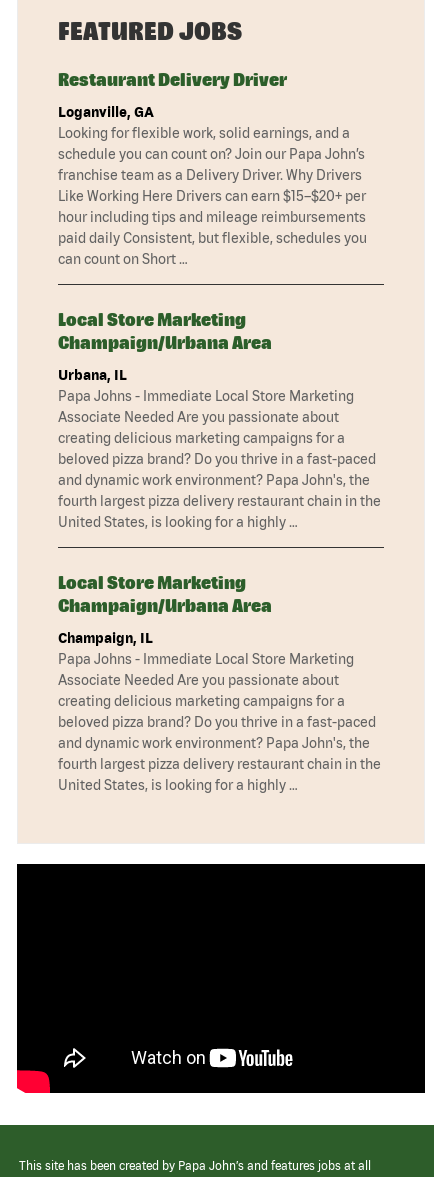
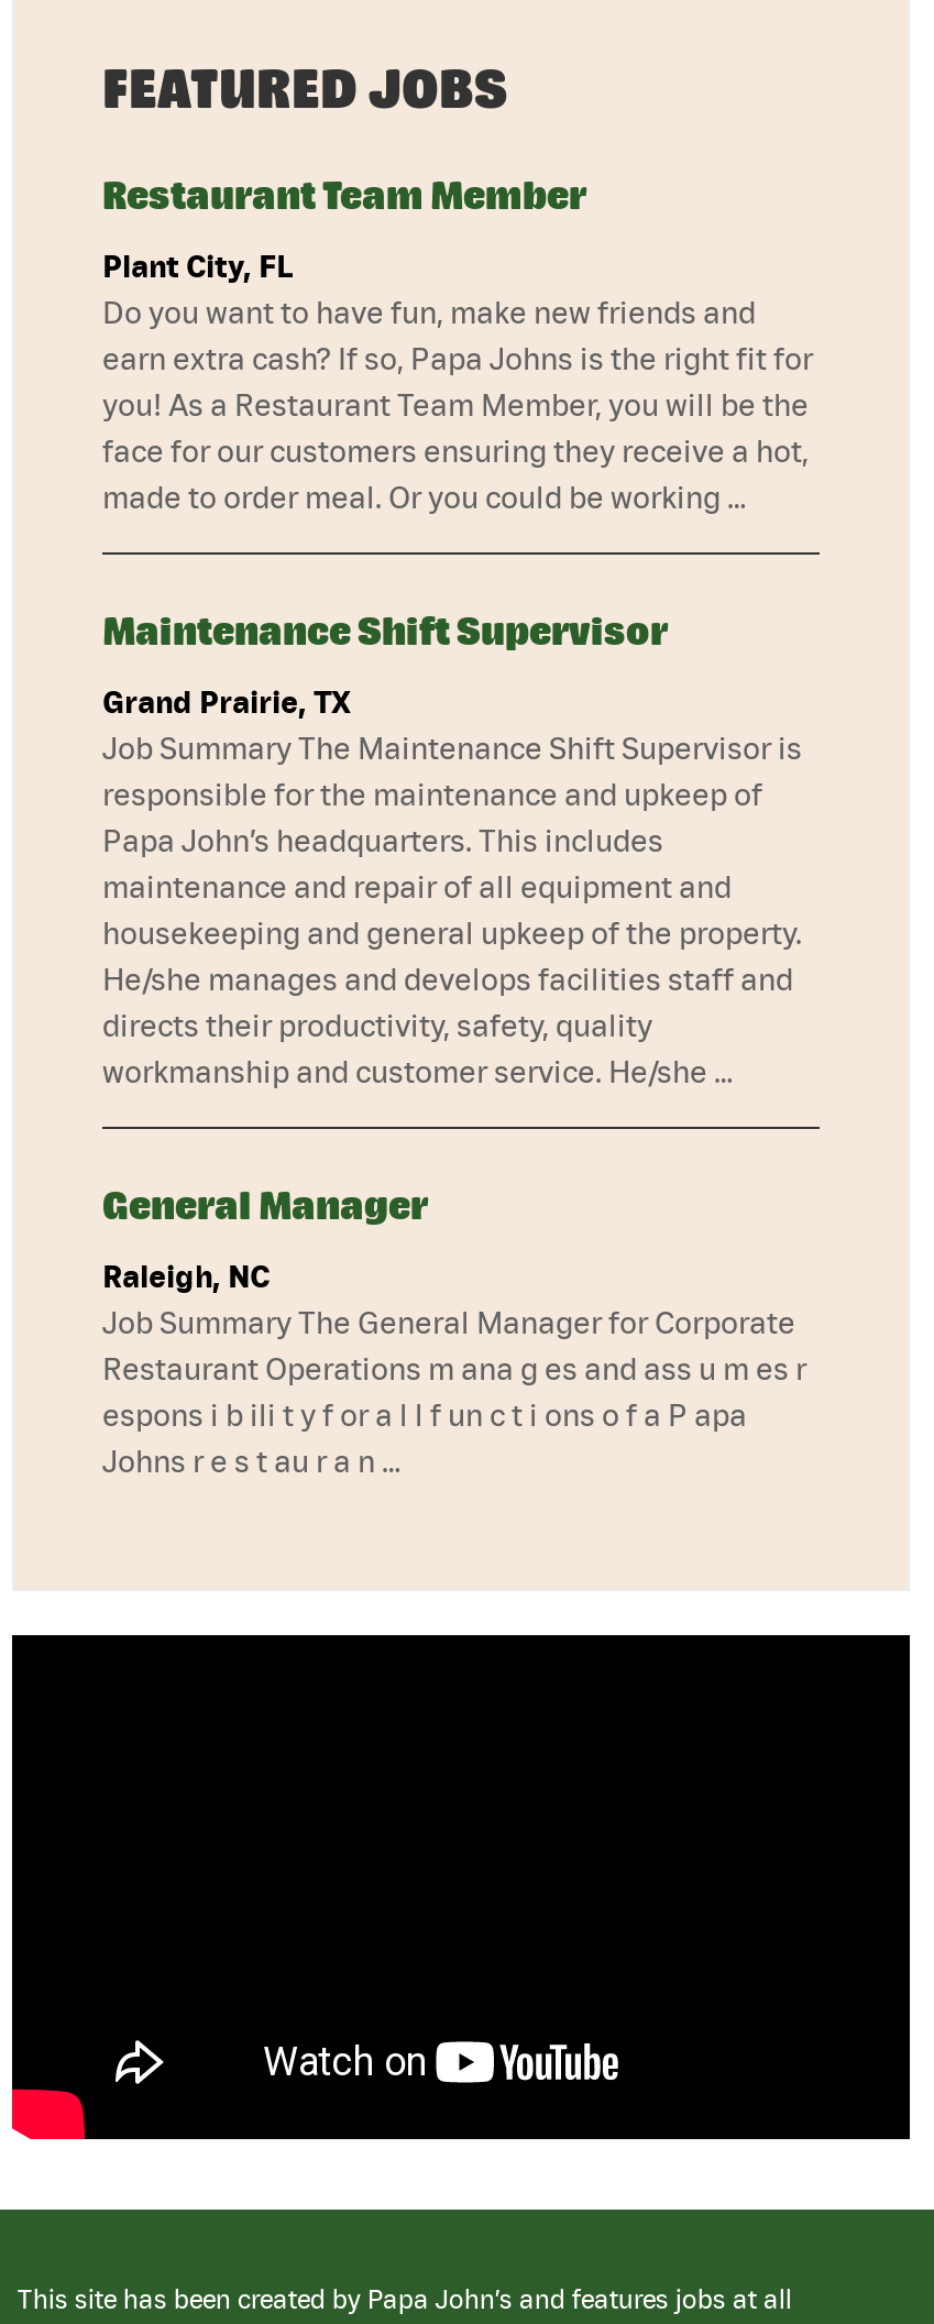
[58,69,287,90] Restaurant Delivery Driver -> [102,171,586,217] Restaurant Team Member
[58,104,367,267] Loganville, GA | Looking for flexible work, solid earnings, and a | schedule you can count on? Join our Papa John’s | franchise team as a Delivery Driver. Why Drivers | Like Working Here Drivers can earn $15–$20+ per | hour including tips and mileage reimbursements | paid daily Consistent, but flexible, schedules you | can count on Short … -> [102,248,813,514] Plant City, FL | Do you want to have fun, make new friends and | earn extra cash? If so, Papa Johns is the right fit for | you! As a Restaurant Team Member, you will be the | face for our customers ensuring they receive a hot, | made to order meal. Or you could be working …
[58,309,272,353] Local Store Marketing | Champaign/Urbana Area -> [102,607,668,653] Maintenance Shift Supervisor
[58,367,381,530] Urbana, IL | Papa Johns - Immediate Local Store Marketing | Associate Needed Are you passionate about | creating delicious marketing campaigns for a | beloved pizza brand? Do you thrive in a fast-paced | and dynamic work environment? Papa John's, the | fourth largest pizza delivery restaurant chain in the | United States, is looking for a highly … -> [102,684,802,1089] Grand Prairie, TX | Job Summary The Maintenance Shift Supervisor is | responsible for the maintenance and upkeep of | Papa John’s headquarters. This includes | maintenance and repair of all equipment and | housekeeping and general upkeep of the property. | He/she manages and develops facilities staff and | directs their productivity, safety, quality | workmanship and customer service. He/she …
[58,572,272,616] Local Store Marketing | Champaign/Urbana Area -> [102,1181,428,1227] General Manager
[58,630,381,793] Champaign, IL | Papa Johns - Immediate Local Store Marketing | Associate Needed Are you passionate about | creating delicious marketing campaigns for a | beloved pizza brand? Do you thrive in a fast-paced | and dynamic work environment? Papa John's, the | fourth largest pizza delivery restaurant chain in the | United States, is looking for a highly … -> [102,1258,806,1478] Raleigh, NC | Job Summary The General Manager for Corporate | Restaurant Operations m ana g es and ass u m es r | espons i b ili t y f or a l l f un c t i ons o f a P apa | Johns r e s t au r a n …

